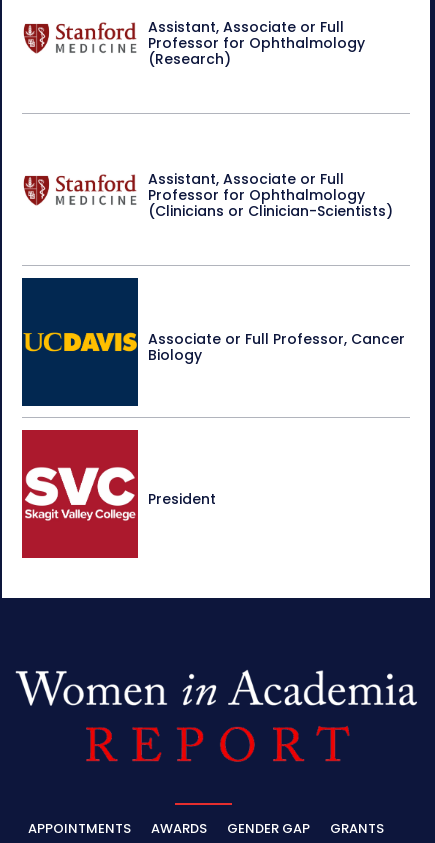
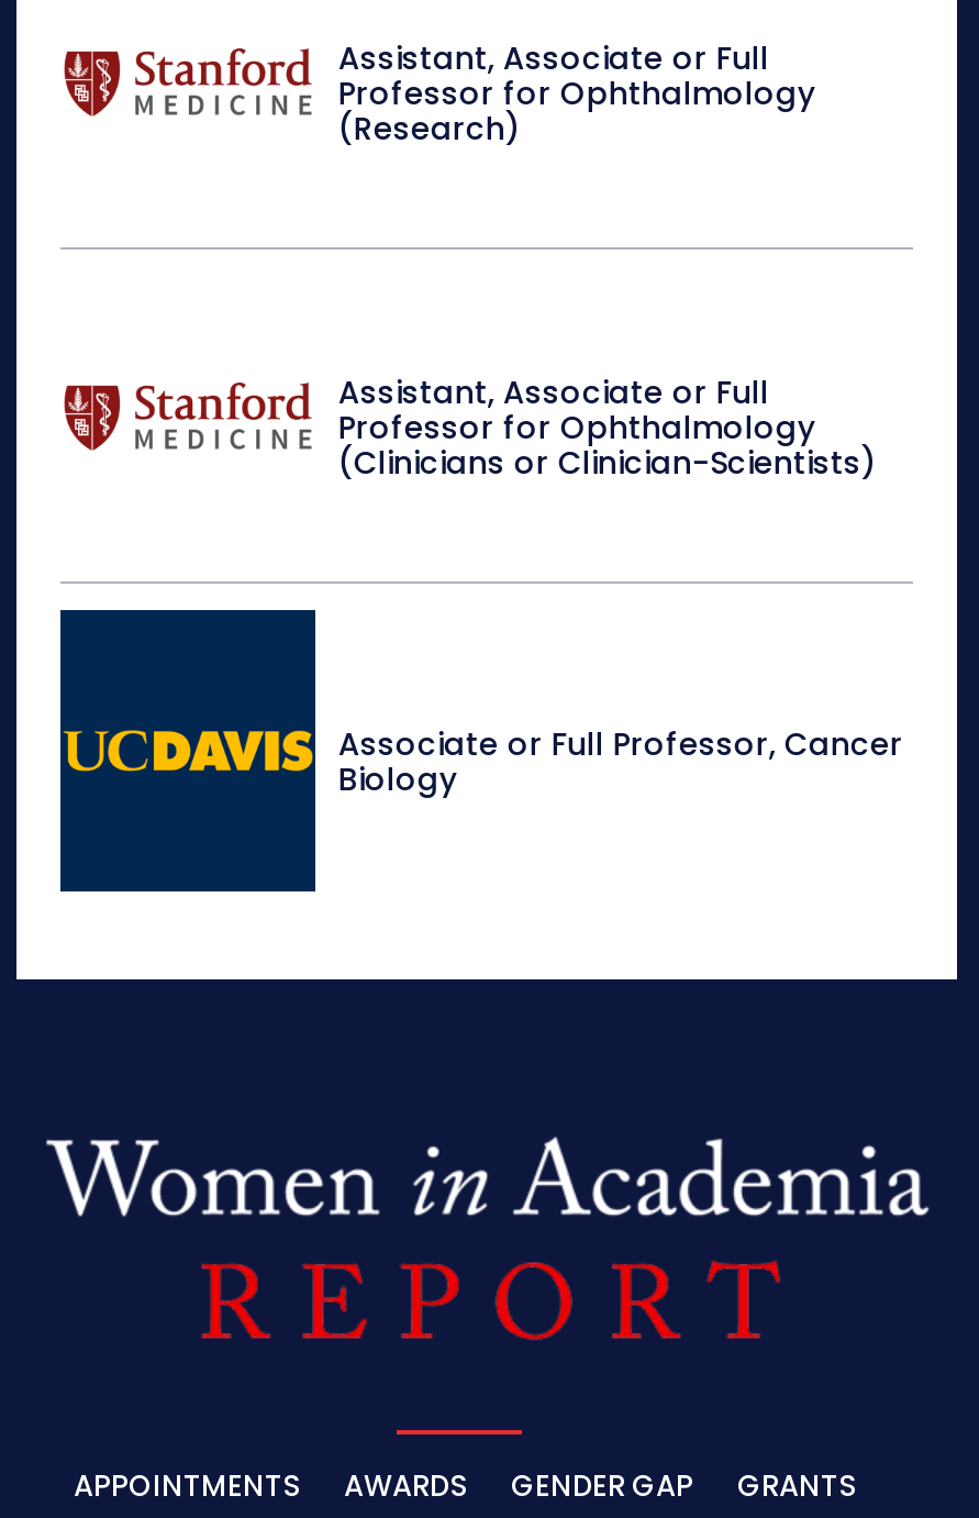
[21,429,216,559] [image] | President -> none

